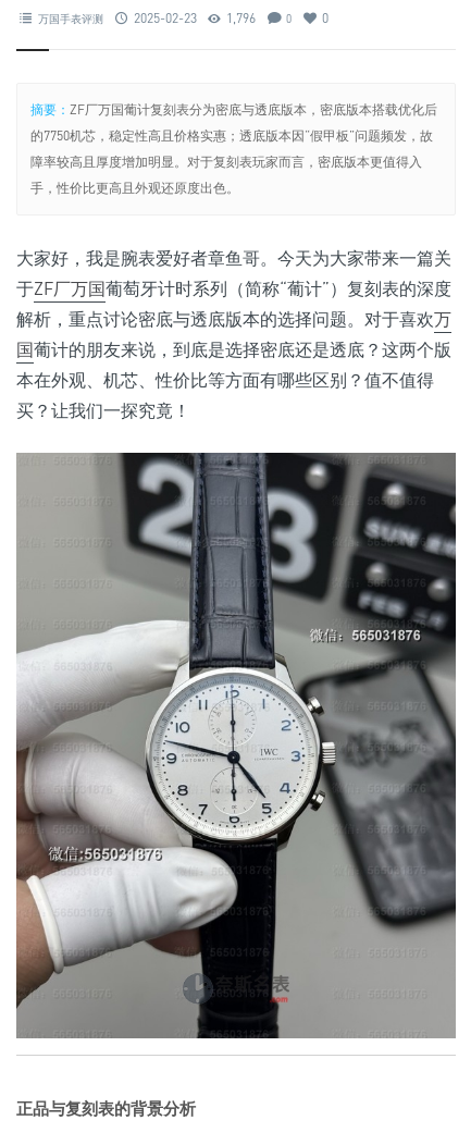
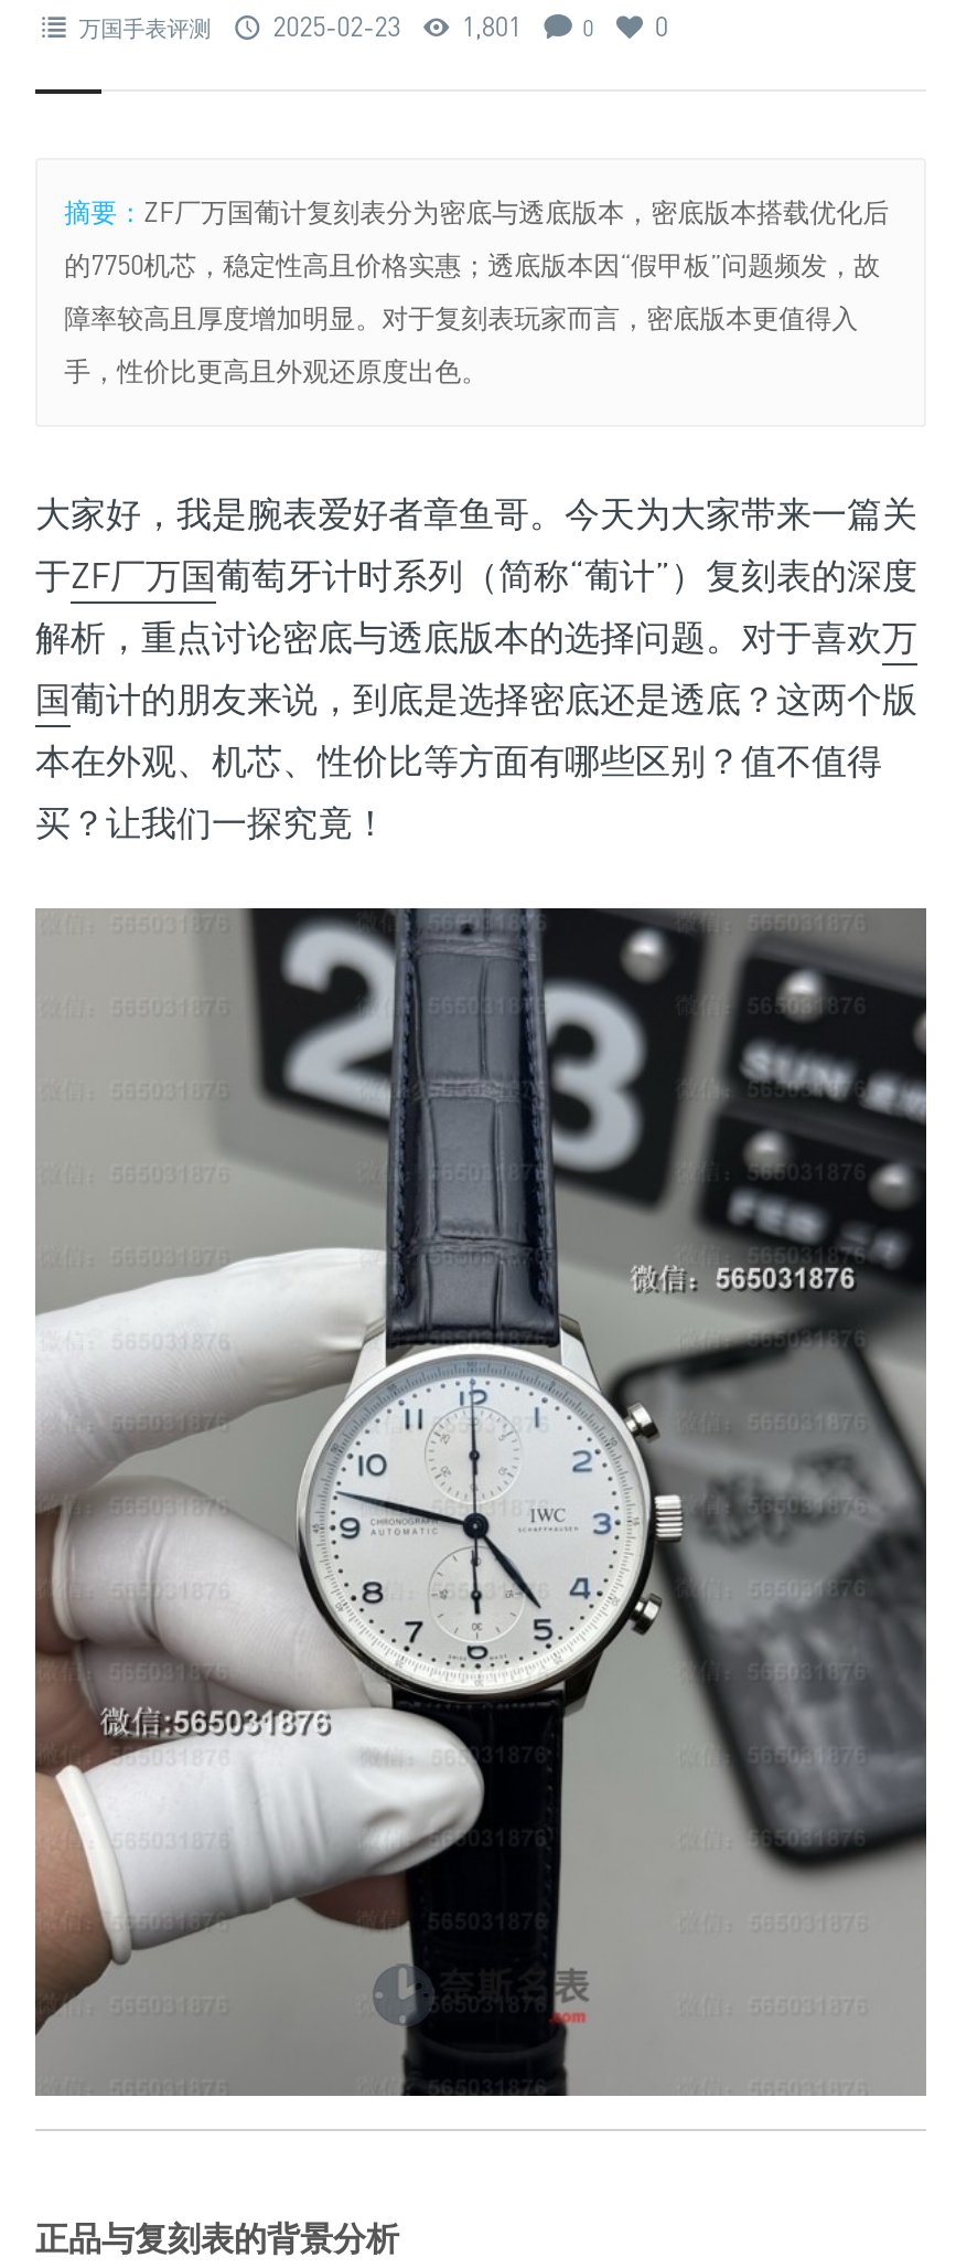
[130,10,256,26] 2025-02-23 1,796 -> [266,10,521,43] 2025-02-23 1,801

